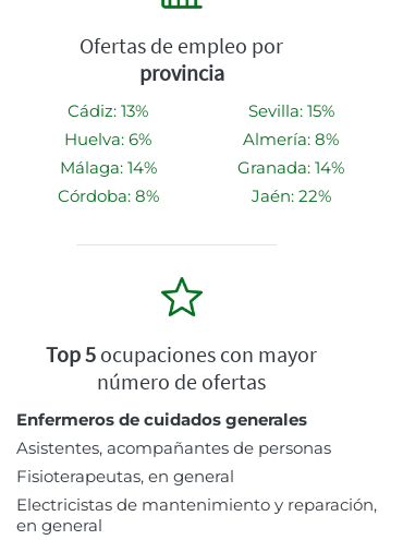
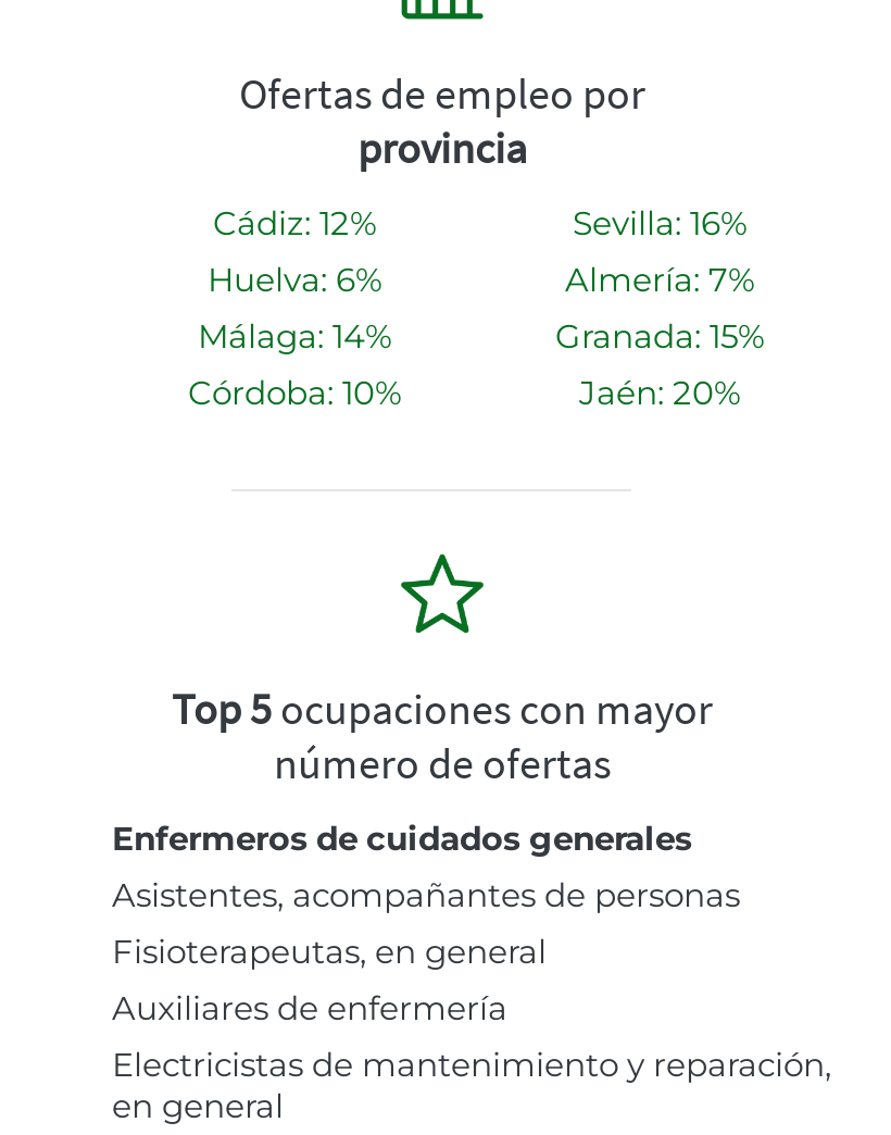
[68,100,148,121] Cádiz: 13% -> [213,201,376,243] Cádiz: 12%
[248,100,334,121] Sevilla: 15% -> [573,201,746,243] Sevilla: 16%
[243,128,339,149] Almería: 8% -> [565,258,754,299] Almería: 7%
[237,157,344,177] Granada: 14% -> [555,314,764,356] Granada: 15%
[57,185,158,206] Córdoba: 8% -> [188,371,401,412] Córdoba: 10%
[251,185,331,206] Jaén: 22% -> [579,371,740,412] Jaén: 20%
none -> [112,986,507,1028] Auxiliares de enfermería

